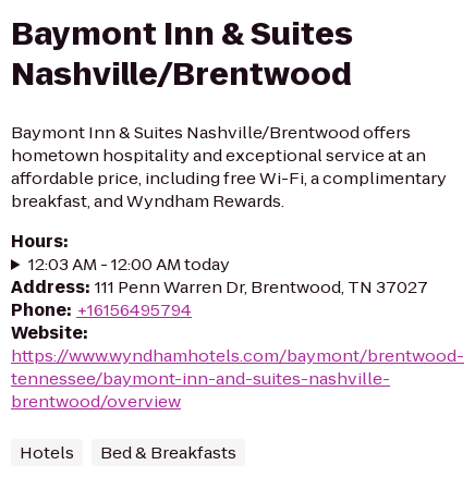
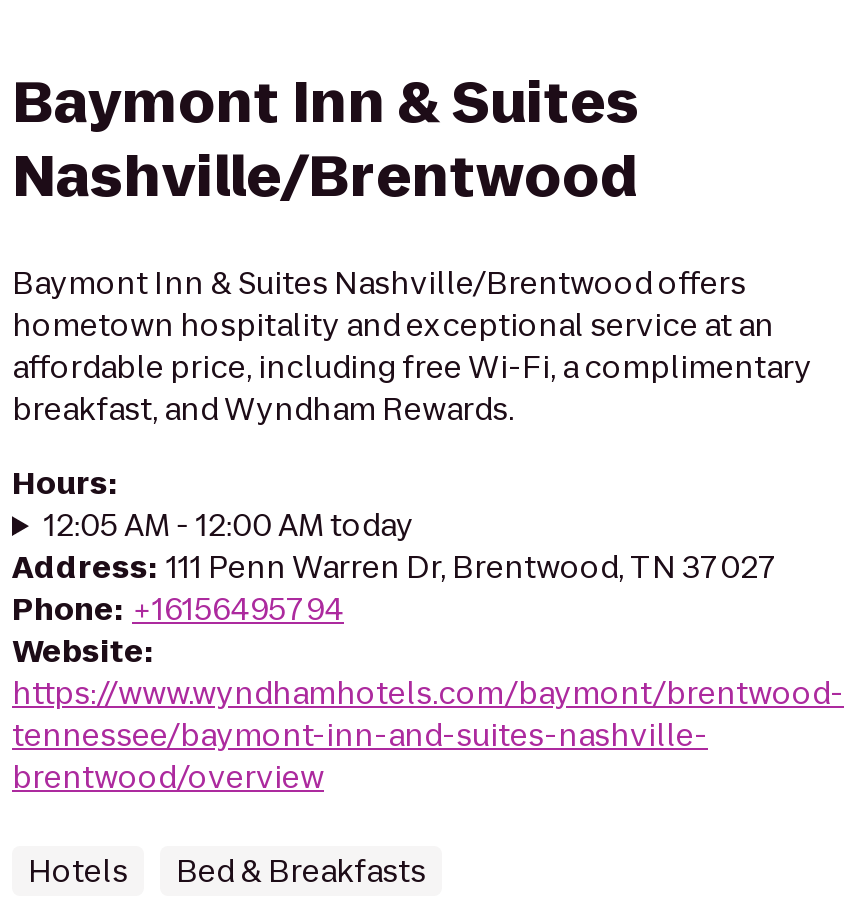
[28,253,230,276] 12:03 AM - 12:00 AM today -> [44,504,414,546] 12:05 AM - 12:00 AM today

